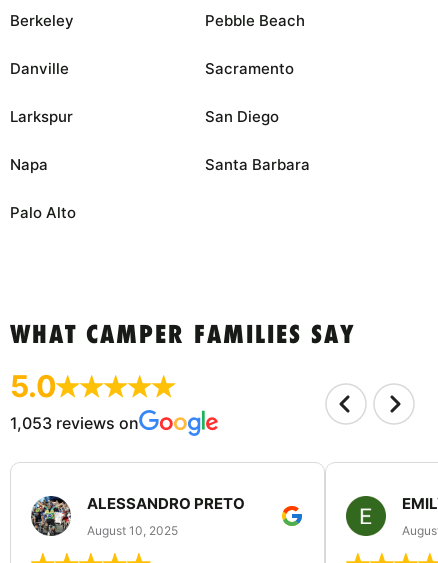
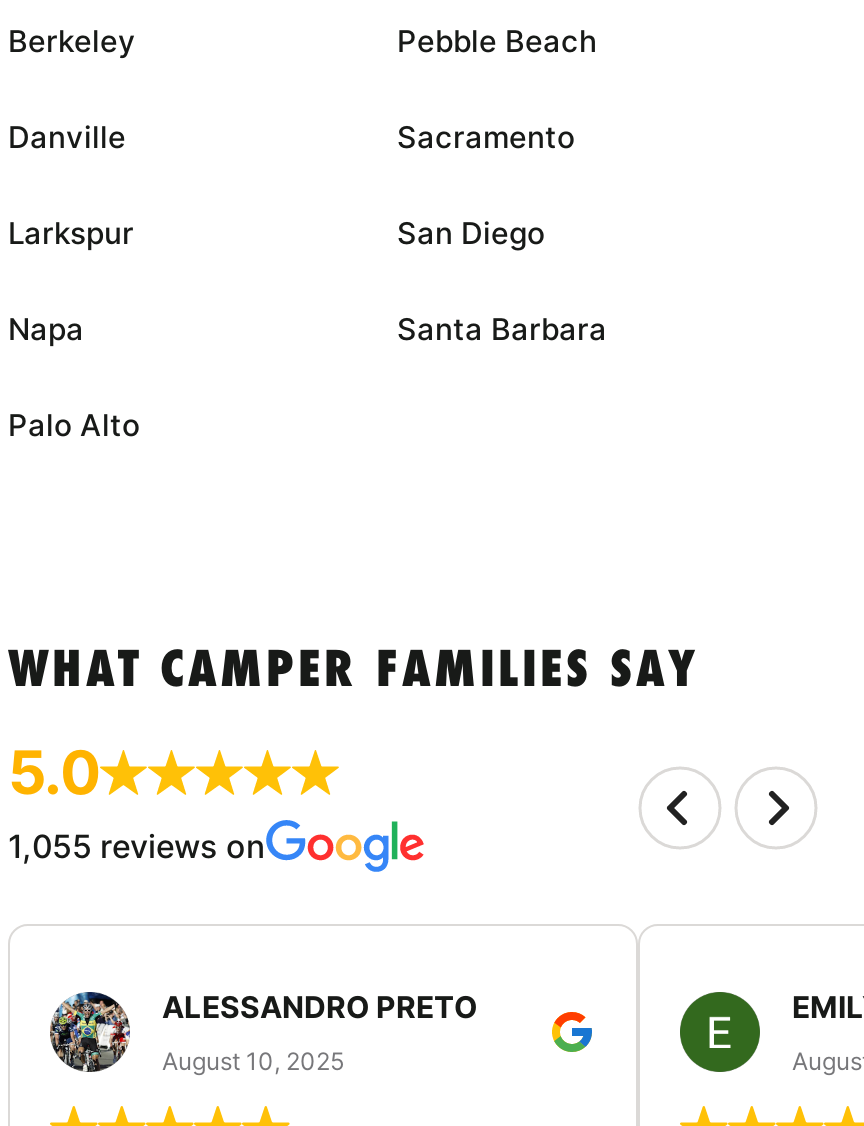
[10,413,139,433] 1,053 reviews on -> [8,827,266,867] 1,055 reviews on

